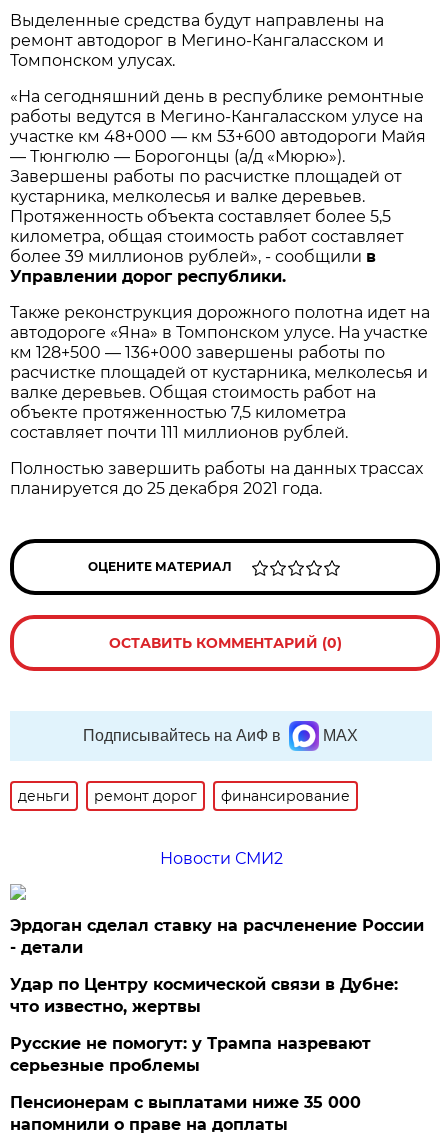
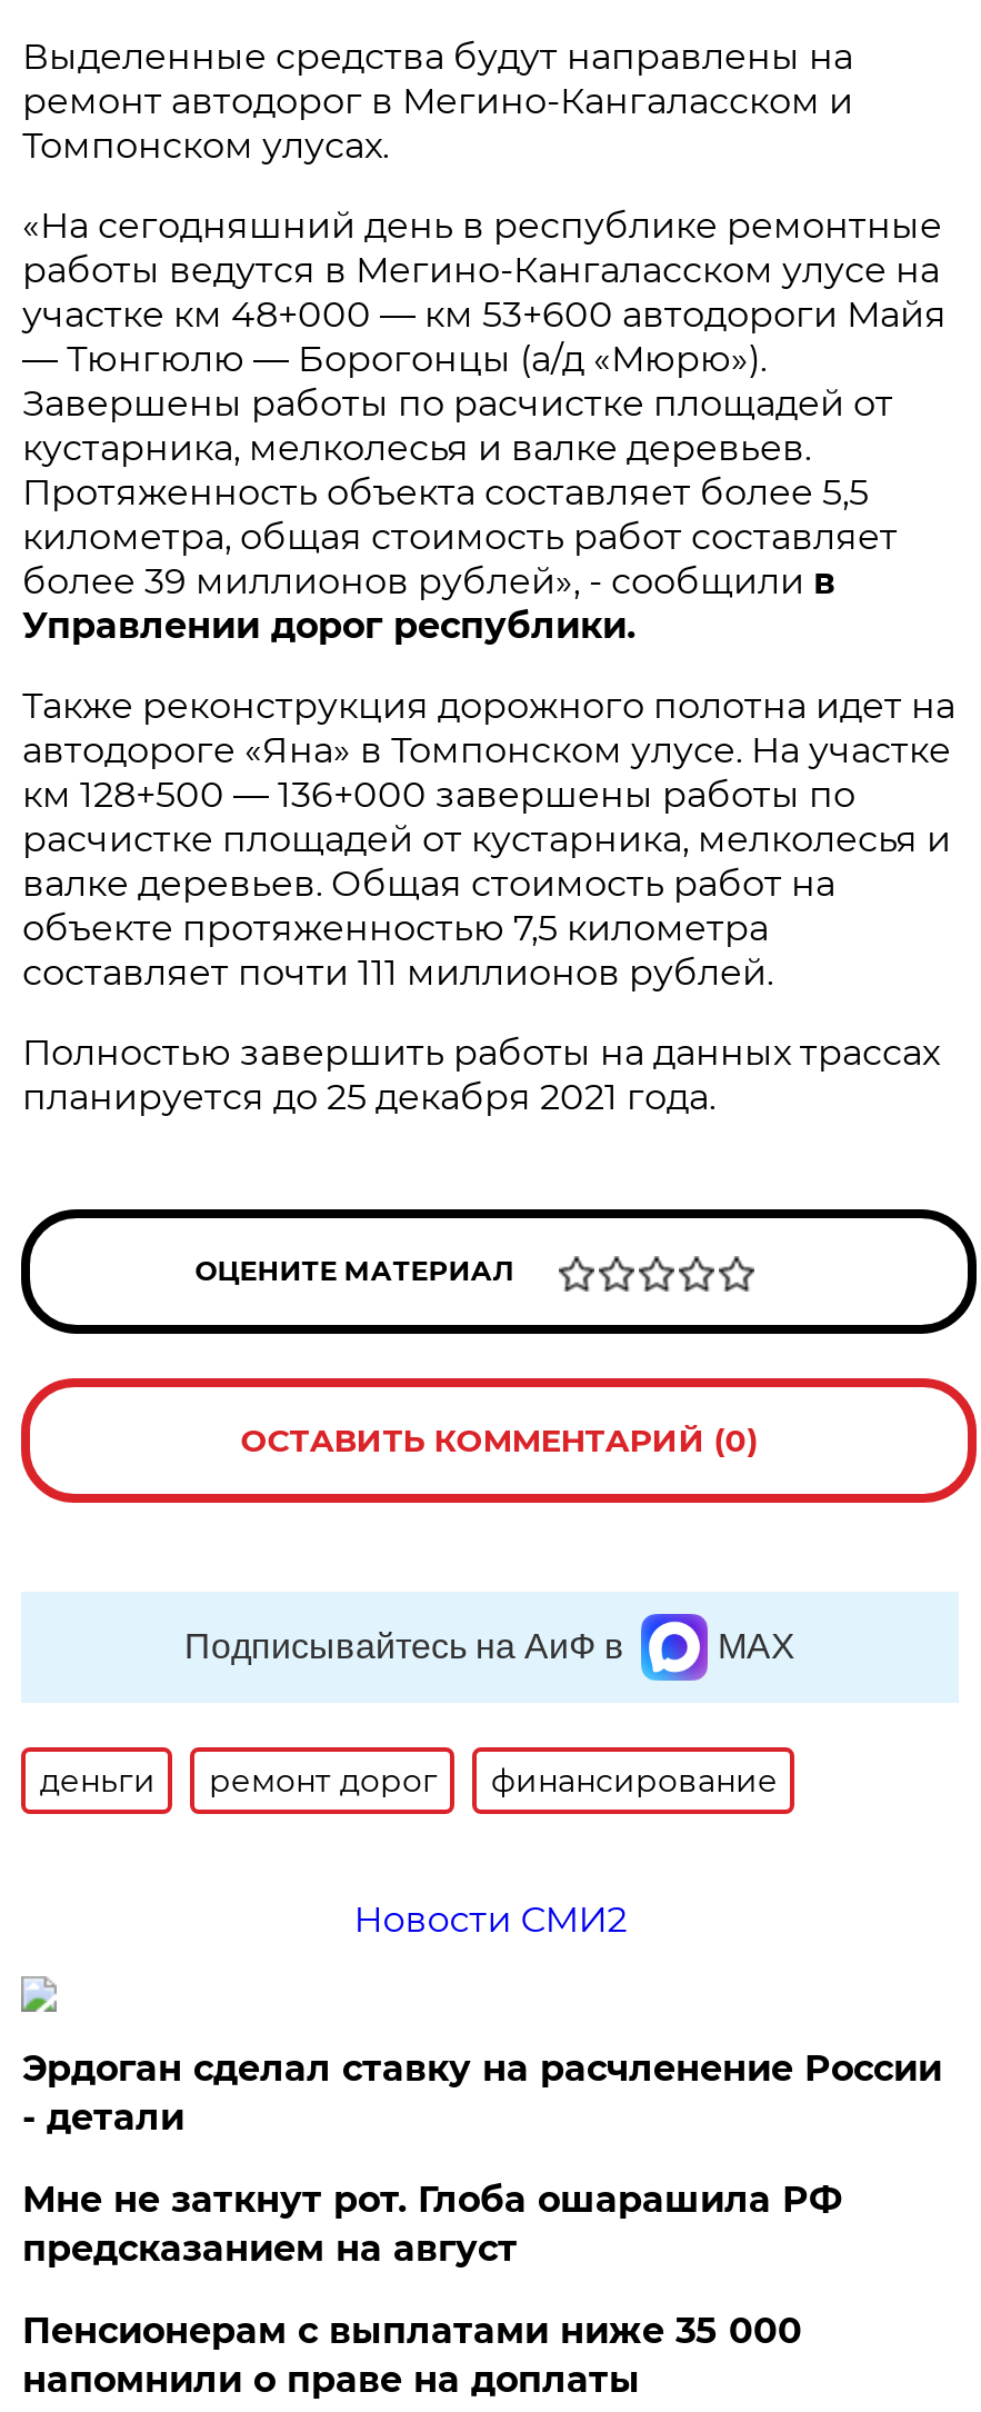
[10,975,398,1075] Удар по Центру космической связи в Дубне: | что известно, жертвы | Русские не помогут: у Трампа назревают | серьезные проблемы -> [22,2179,842,2270] Мне не заткнут рот. Глоба ошарашила РФ | предсказанием на август

